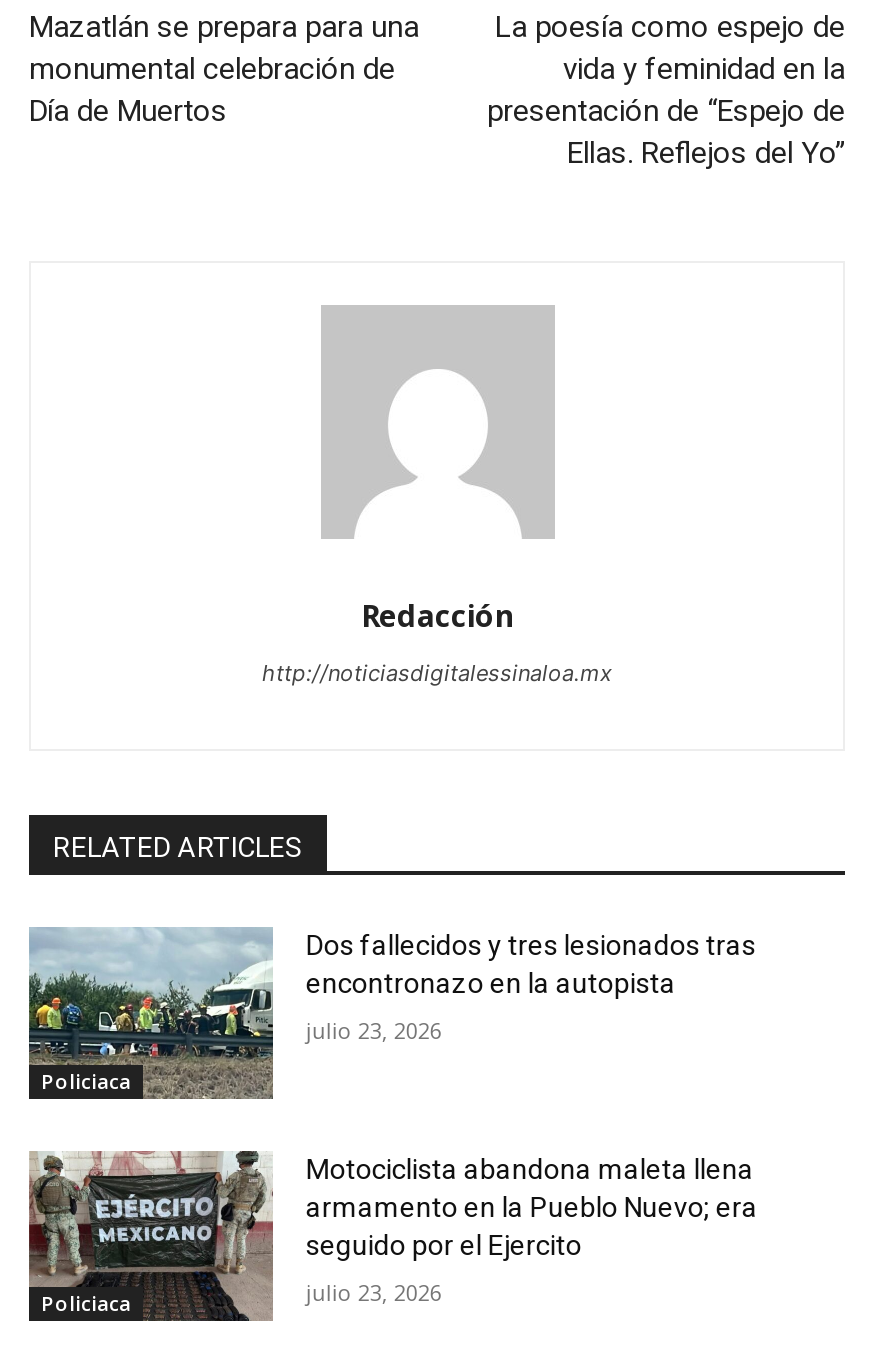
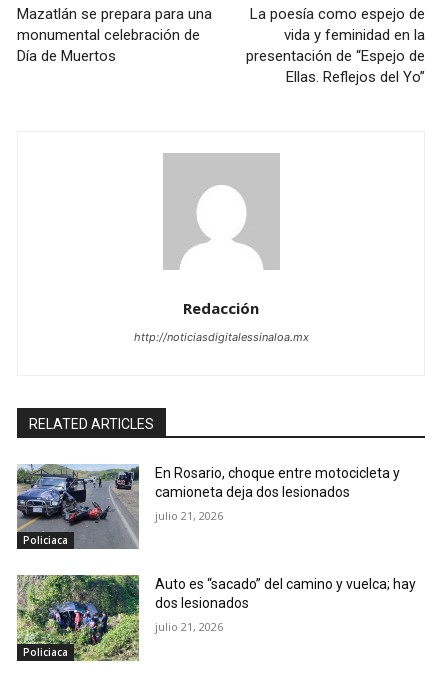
[29,929,756,1100] [image] | Dos fallecidos y tres lesionados tras | encontronazo en la autopista -> [16,464,400,549] [image] | En Rosario, choque entre motocicleta y | camioneta deja dos lesionados
[306,1015,442,1045] julio 23, 2026 -> [155,508,223,523] julio 21, 2026
[27,1150,758,1322] [image] | Motociclista abandona maleta llena | armamento en la Pueblo Nuevo; era | seguido por el Ejercito -> [16,574,416,661] [image] | Auto es “sacado” del camino y vuelca; hay | dos lesionados
[306,1276,442,1306] julio 23, 2026 -> [155,619,223,634] julio 21, 2026

